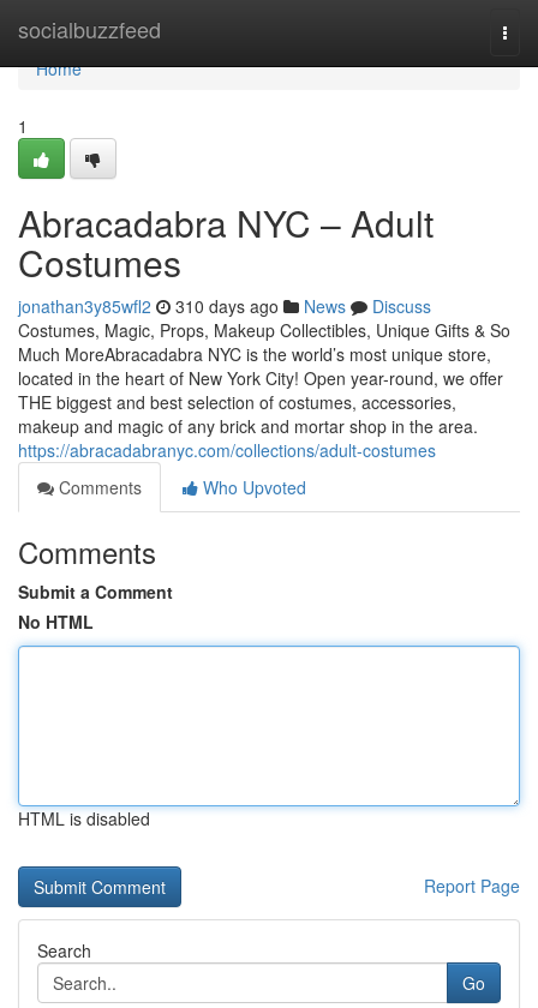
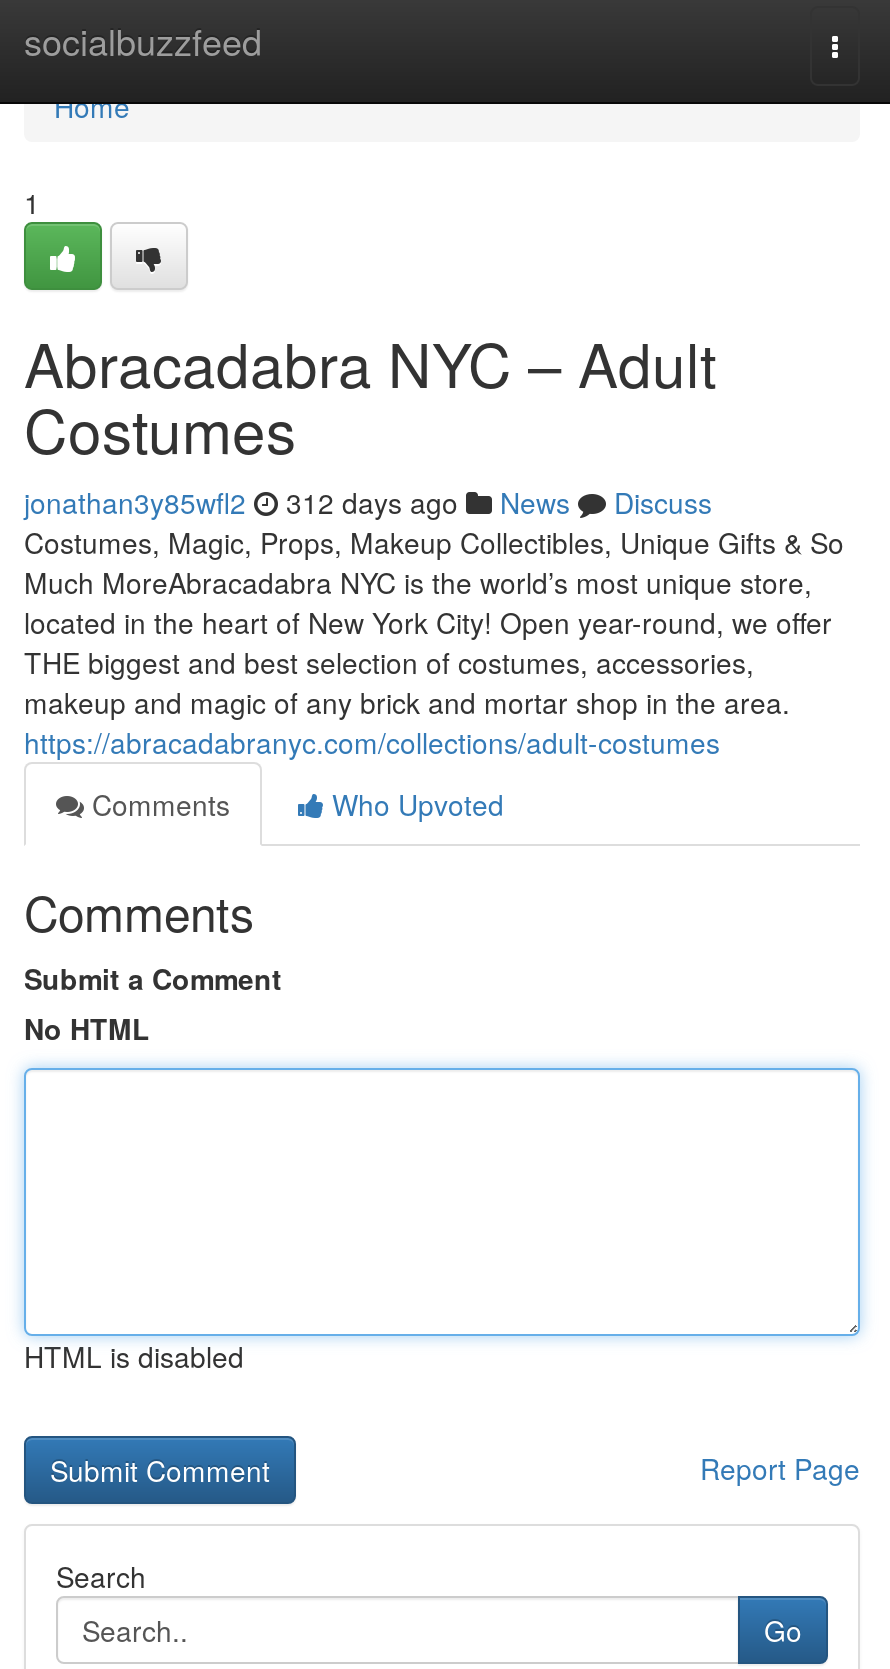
[18,294,431,318] jonathan3y85wfl2 310 days ago News Discuss -> [24,482,712,522] jonathan3y85wfl2 312 days ago News Discuss

